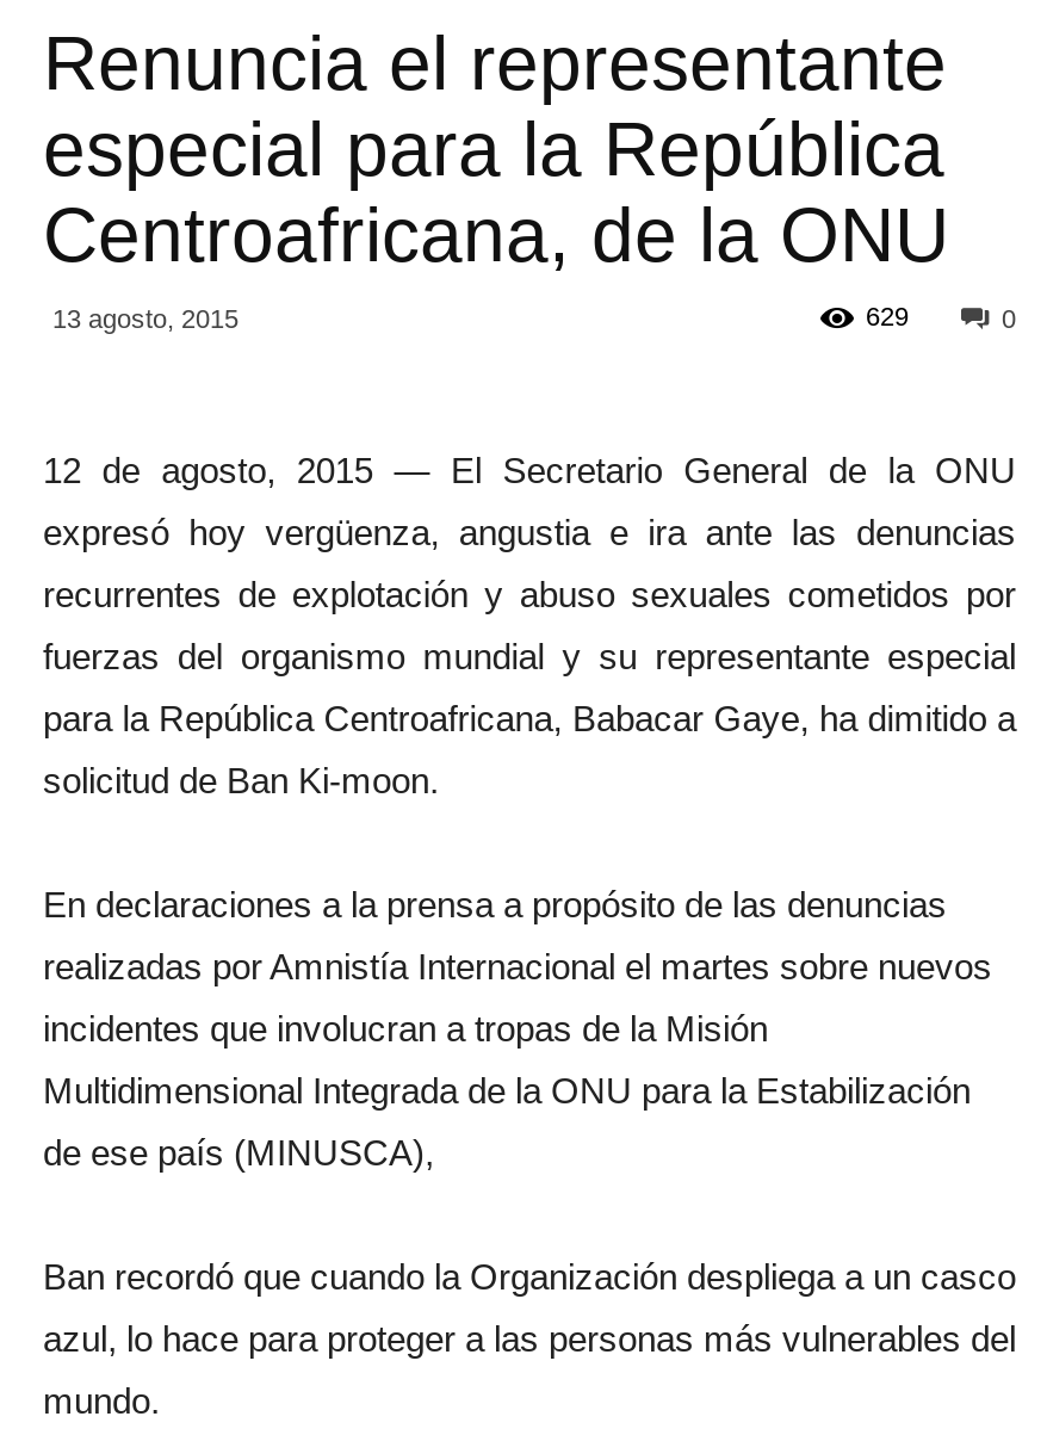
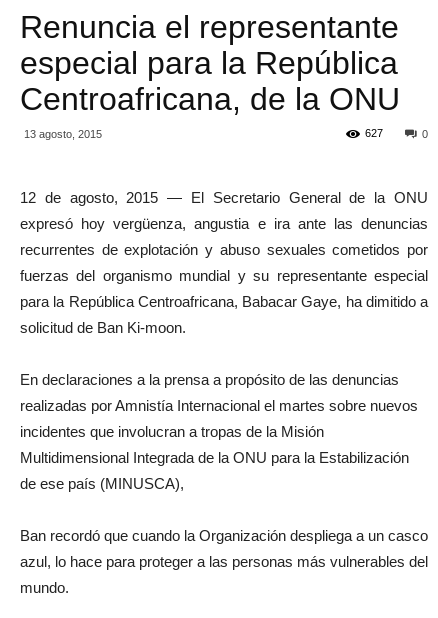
[866,302,909,330] 629 -> [365,127,383,139] 627

